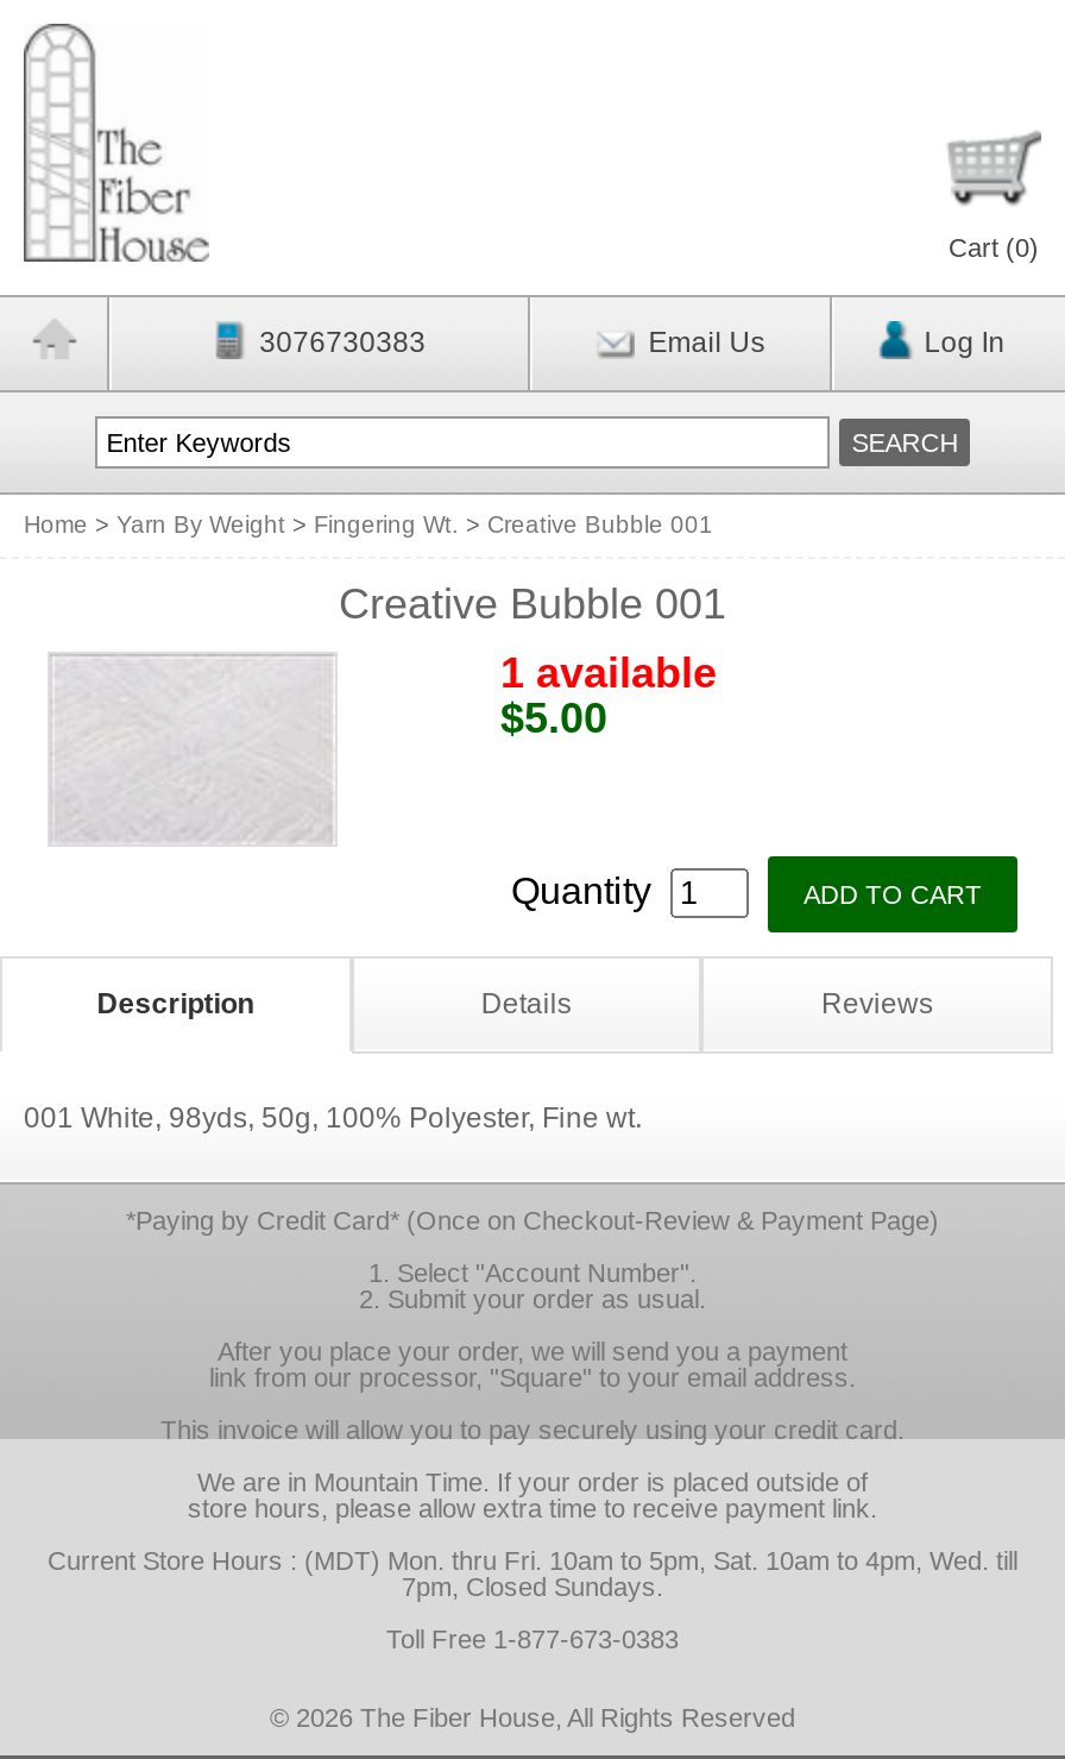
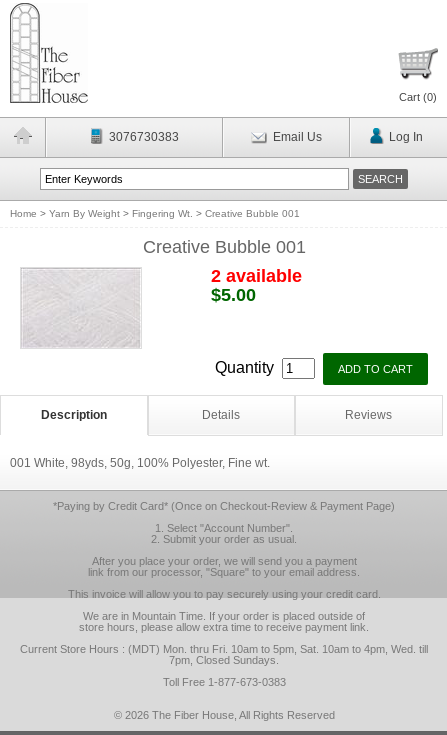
[500,649,717,697] 1 available -> [210,266,301,286] 2 available

